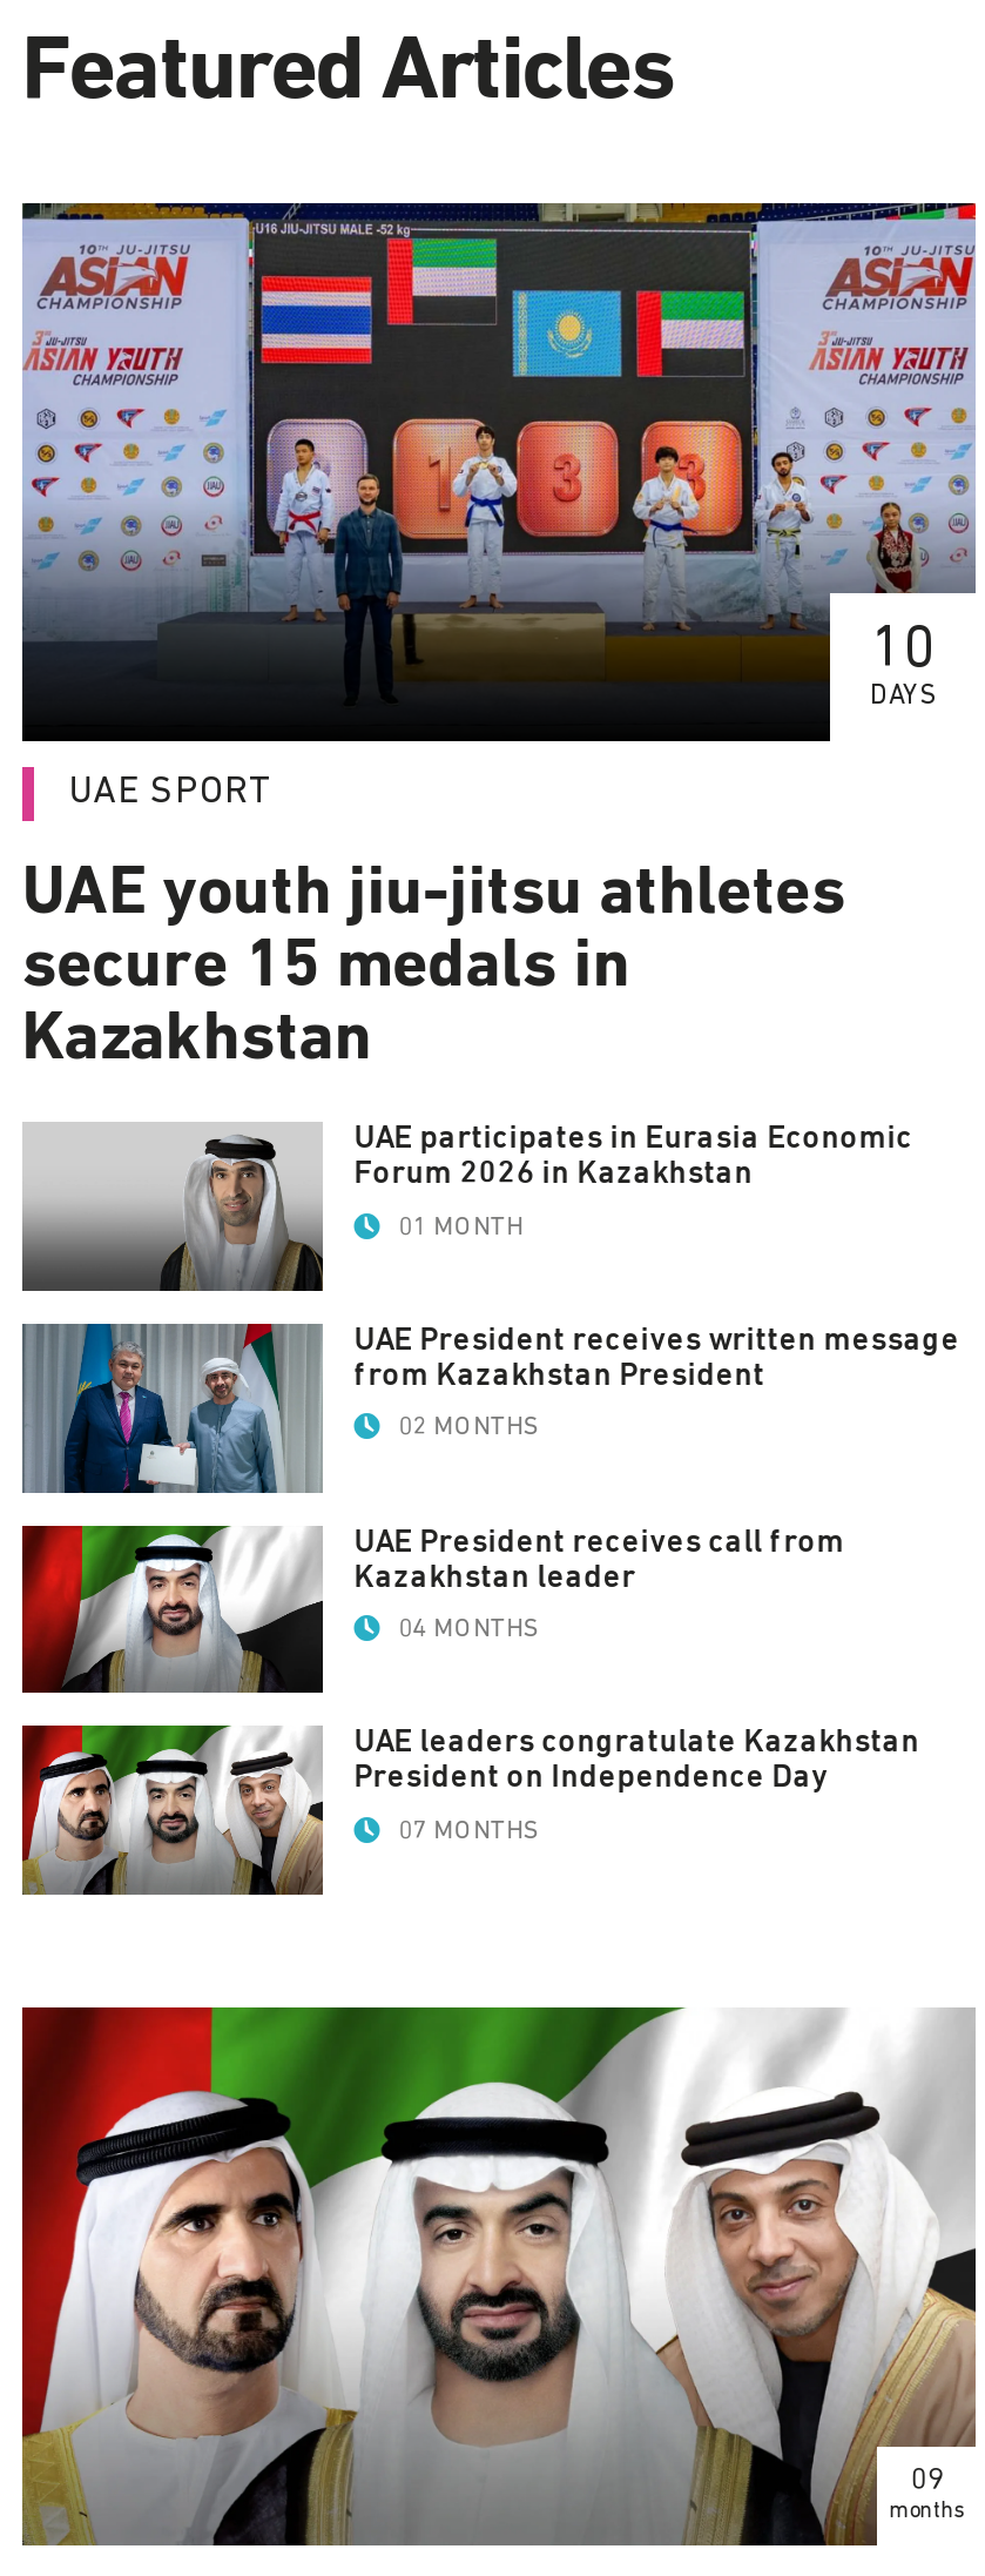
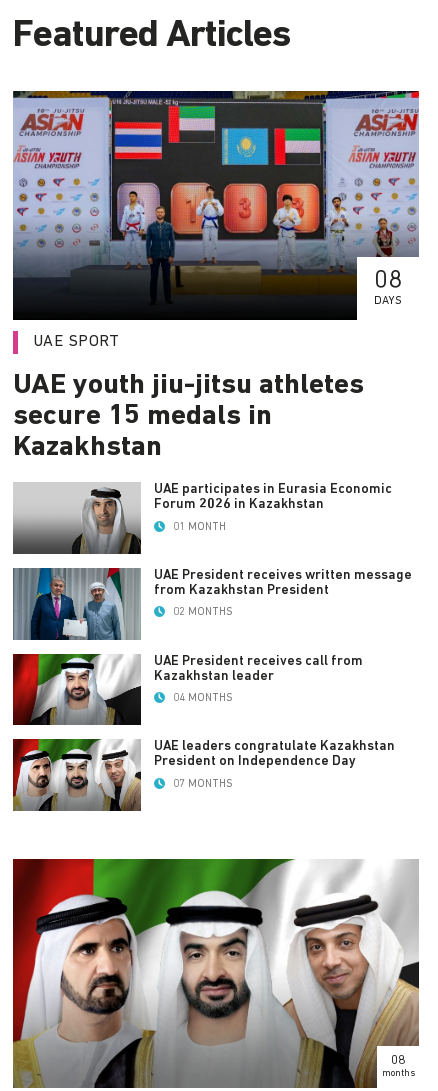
[870,619,936,680] 10 -> [374,268,402,294] 08
[911,2467,943,2497] 09 -> [391,1054,405,1067] 08

